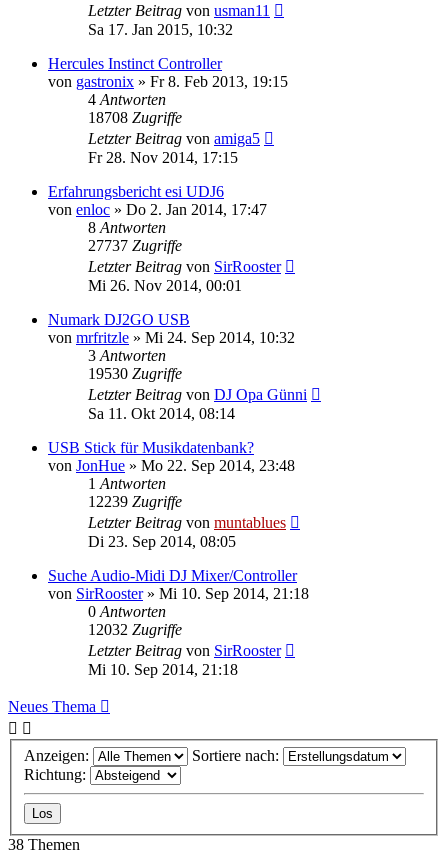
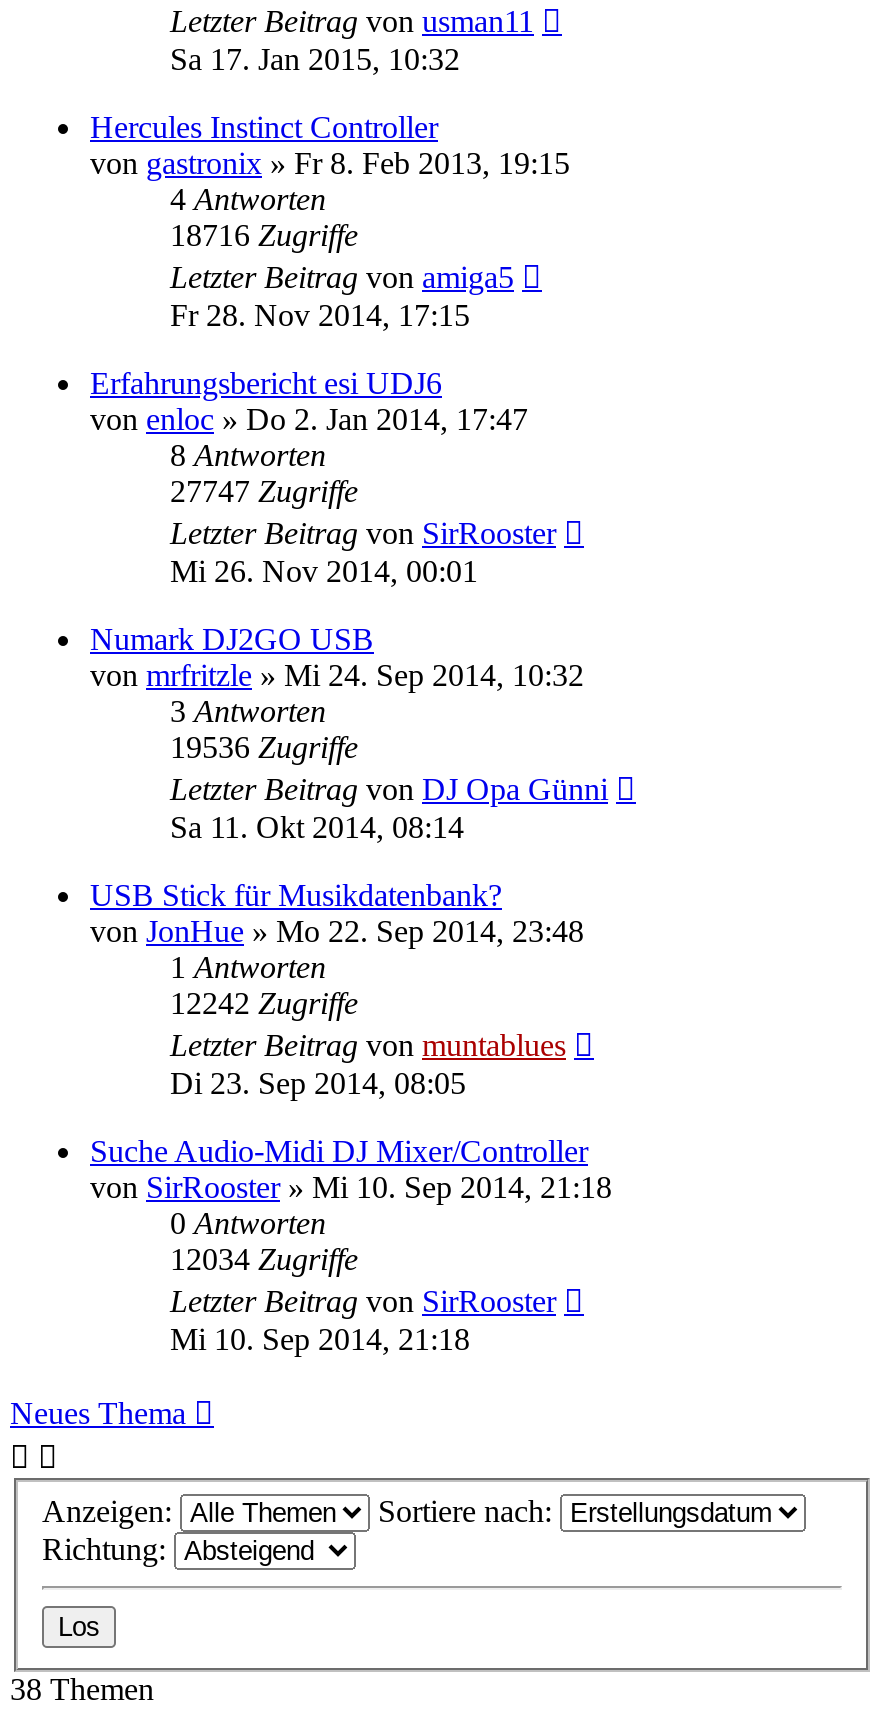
[88,109,182,126] 18708 Zugriffe -> [170,218,358,252] 18716 Zugriffe
[88,237,182,254] 27737 Zugriffe -> [170,474,358,508] 27747 Zugriffe
[88,365,182,382] 19530 Zugriffe -> [170,730,358,764] 19536 Zugriffe
[88,493,182,510] 12239 Zugriffe -> [170,986,358,1020] 12242 Zugriffe
[88,621,182,638] 12032 Zugriffe -> [170,1242,358,1276] 12034 Zugriffe

